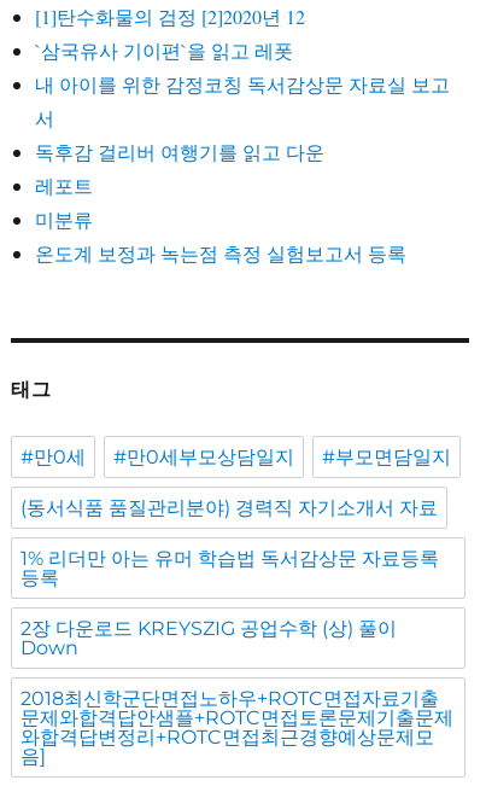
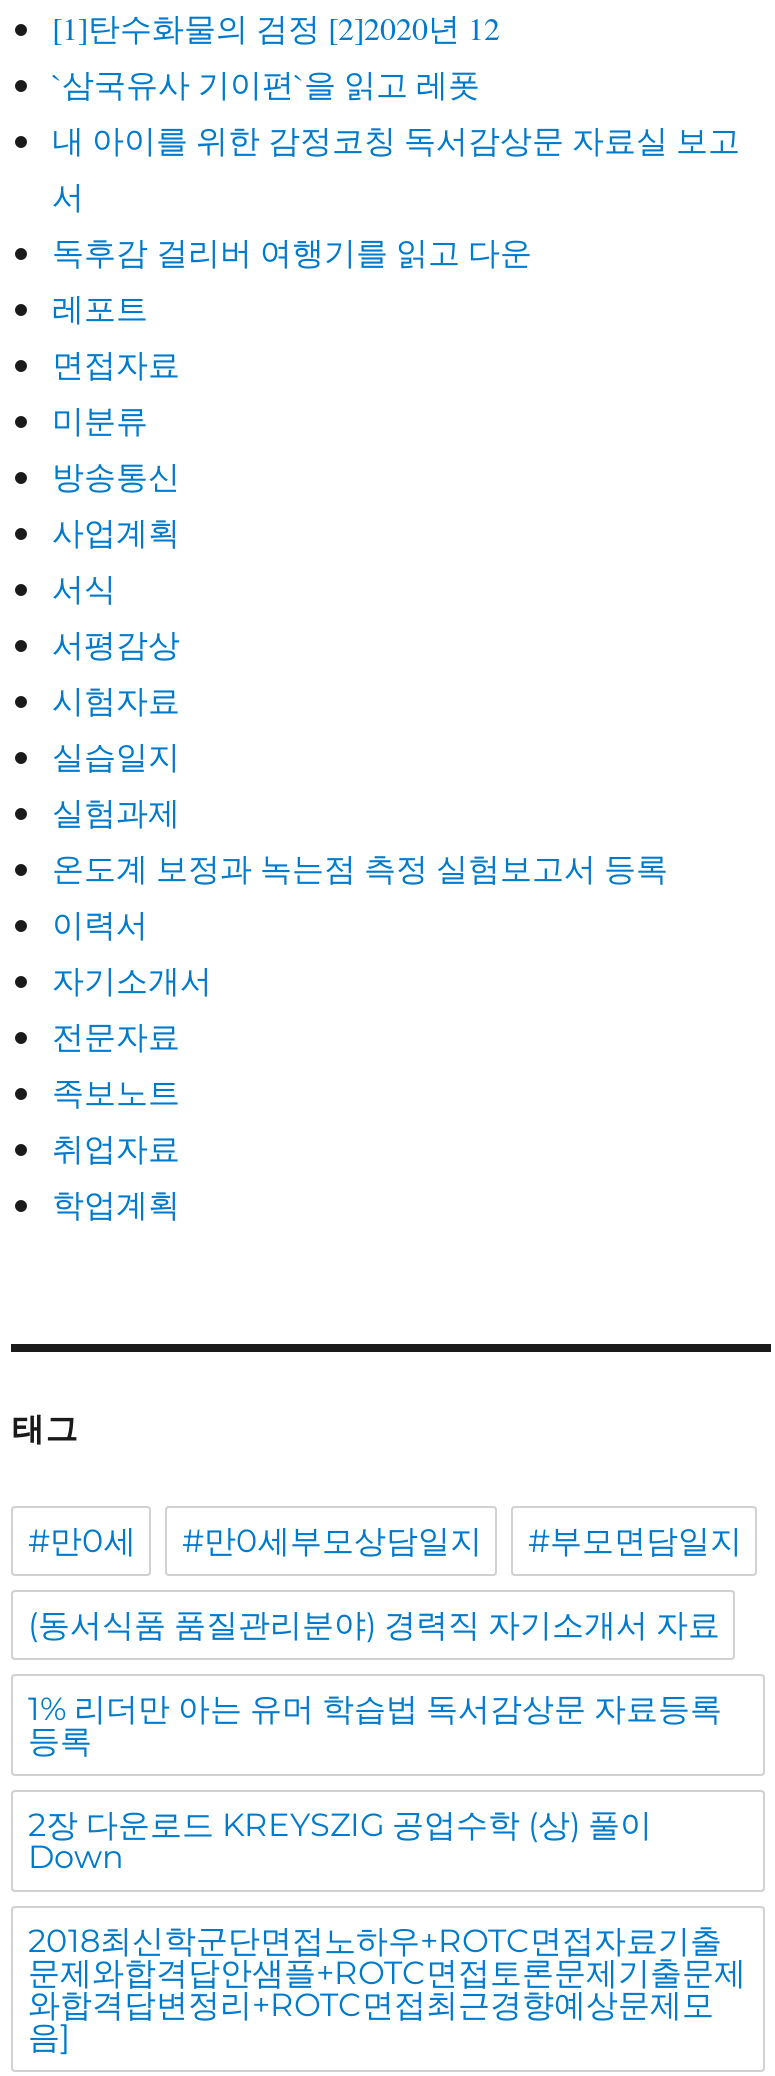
none -> [52,342,180,384] 면접자료
none -> [52,454,180,832] 방송통신 | 사업계획 | 서식 | 서평감상 | 시험자료 | 실습일지 | 실험과제
none -> [52,902,212,1224] 이력서 | 자기소개서 | 전문자료 | 족보노트 | 취업자료 | 학업계획

